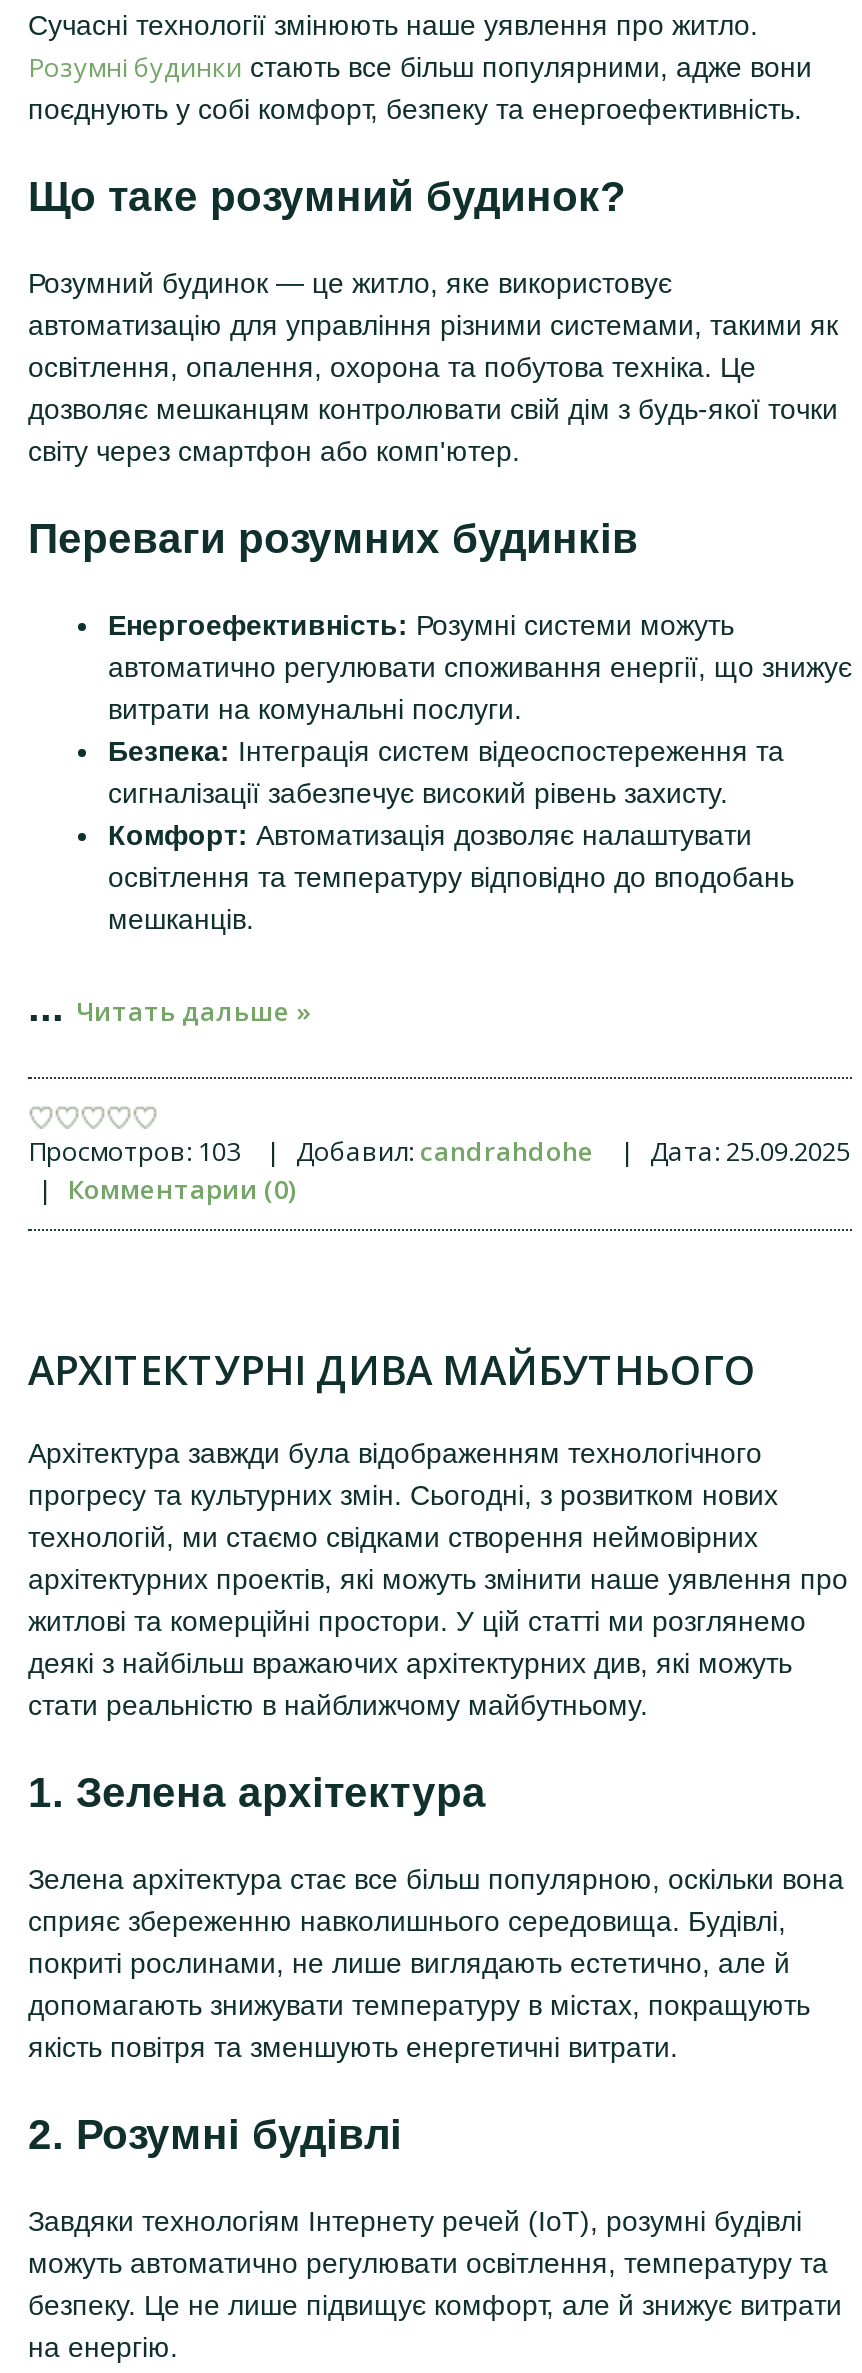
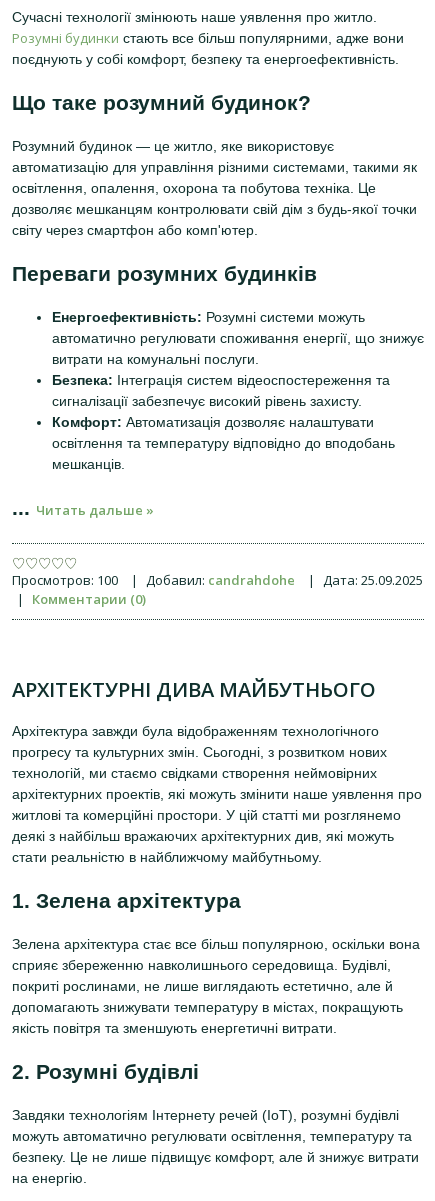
[28,1132,240,1168] Просмотров: 103 -> [12,570,118,588] Просмотров: 100

